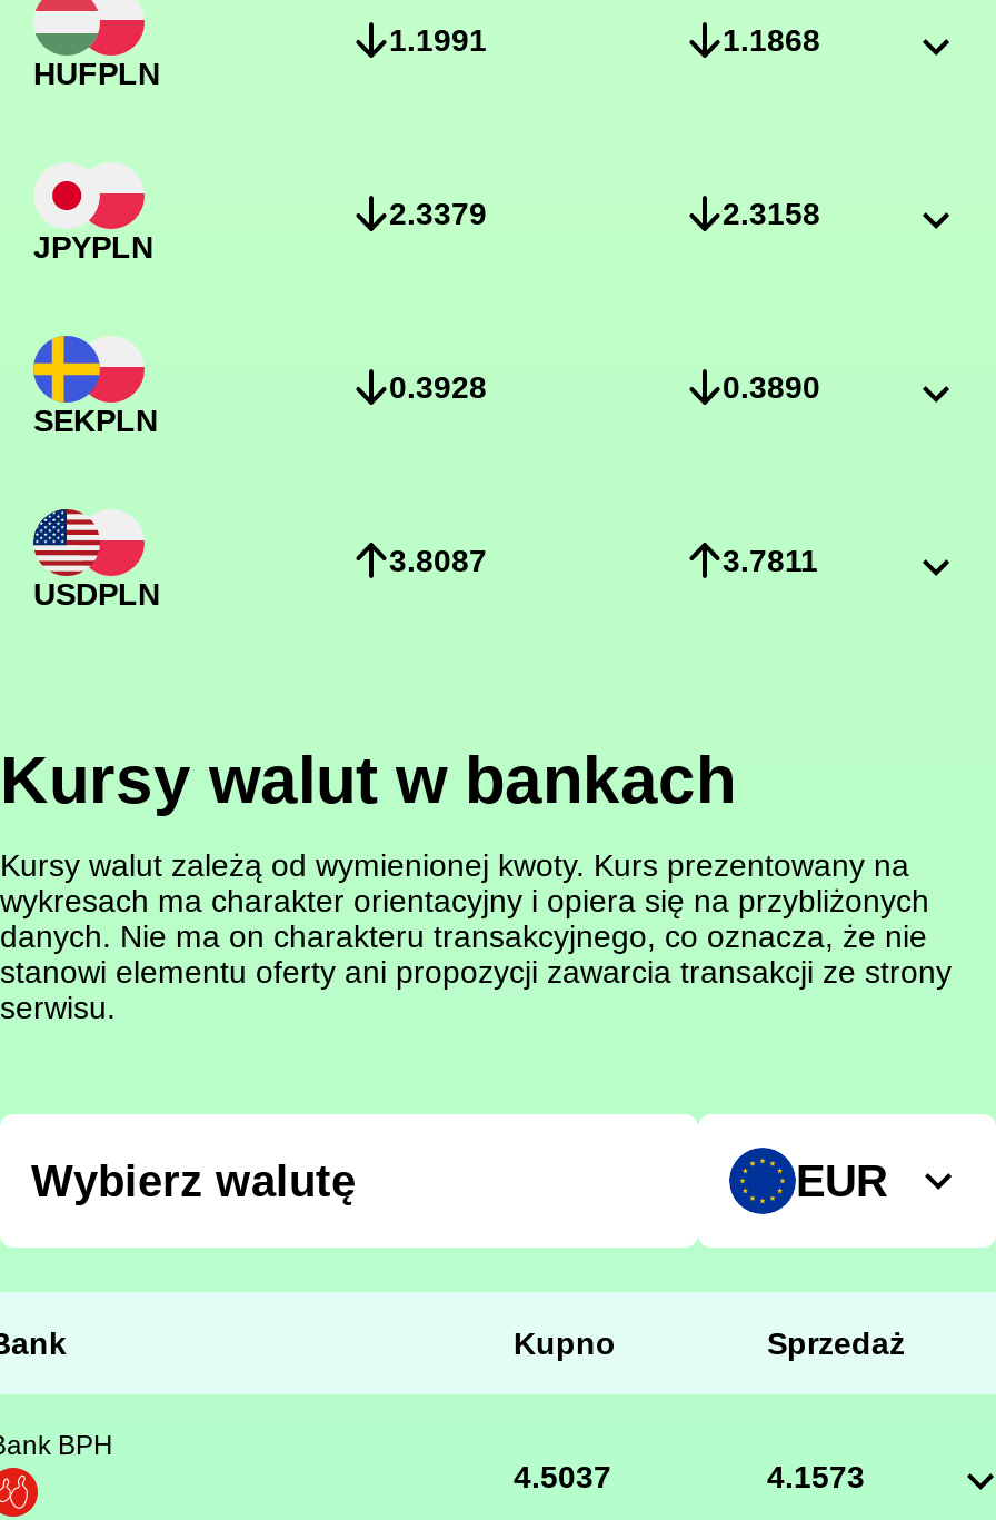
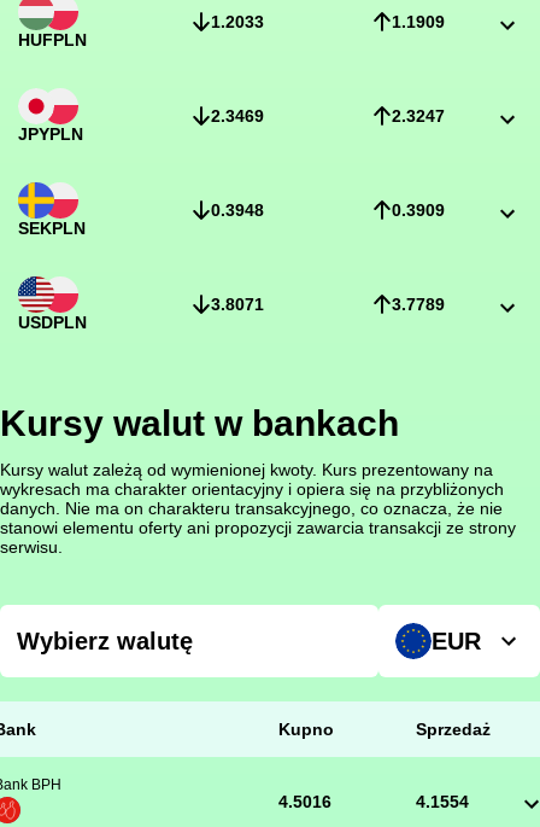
[389,22,487,58] 1.1991 -> [211,12,264,31] 1.2033
[723,22,820,58] 1.1868 -> [392,12,445,31] 1.1909
[389,196,487,231] 2.3379 -> [211,106,264,126] 2.3469
[723,196,820,231] 2.3158 -> [392,106,445,126] 2.3247
[389,369,487,405] 0.3928 -> [211,200,264,220] 0.3948
[723,369,820,405] 0.3890 -> [392,200,445,220] 0.3909
[389,543,487,578] 3.8087 -> [211,295,264,314] 3.8071
[723,543,818,578] 3.7811 -> [392,295,445,314] 3.7789
[514,1459,611,1494] 4.5037 -> [278,792,331,811] 4.5016
[767,1459,865,1494] 4.1573 -> [416,792,469,811] 4.1554

